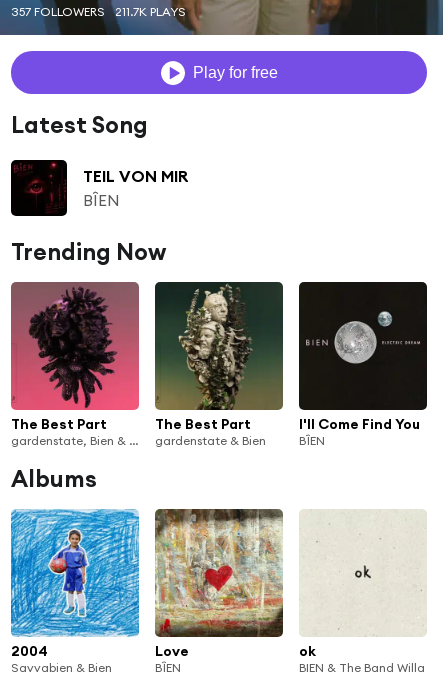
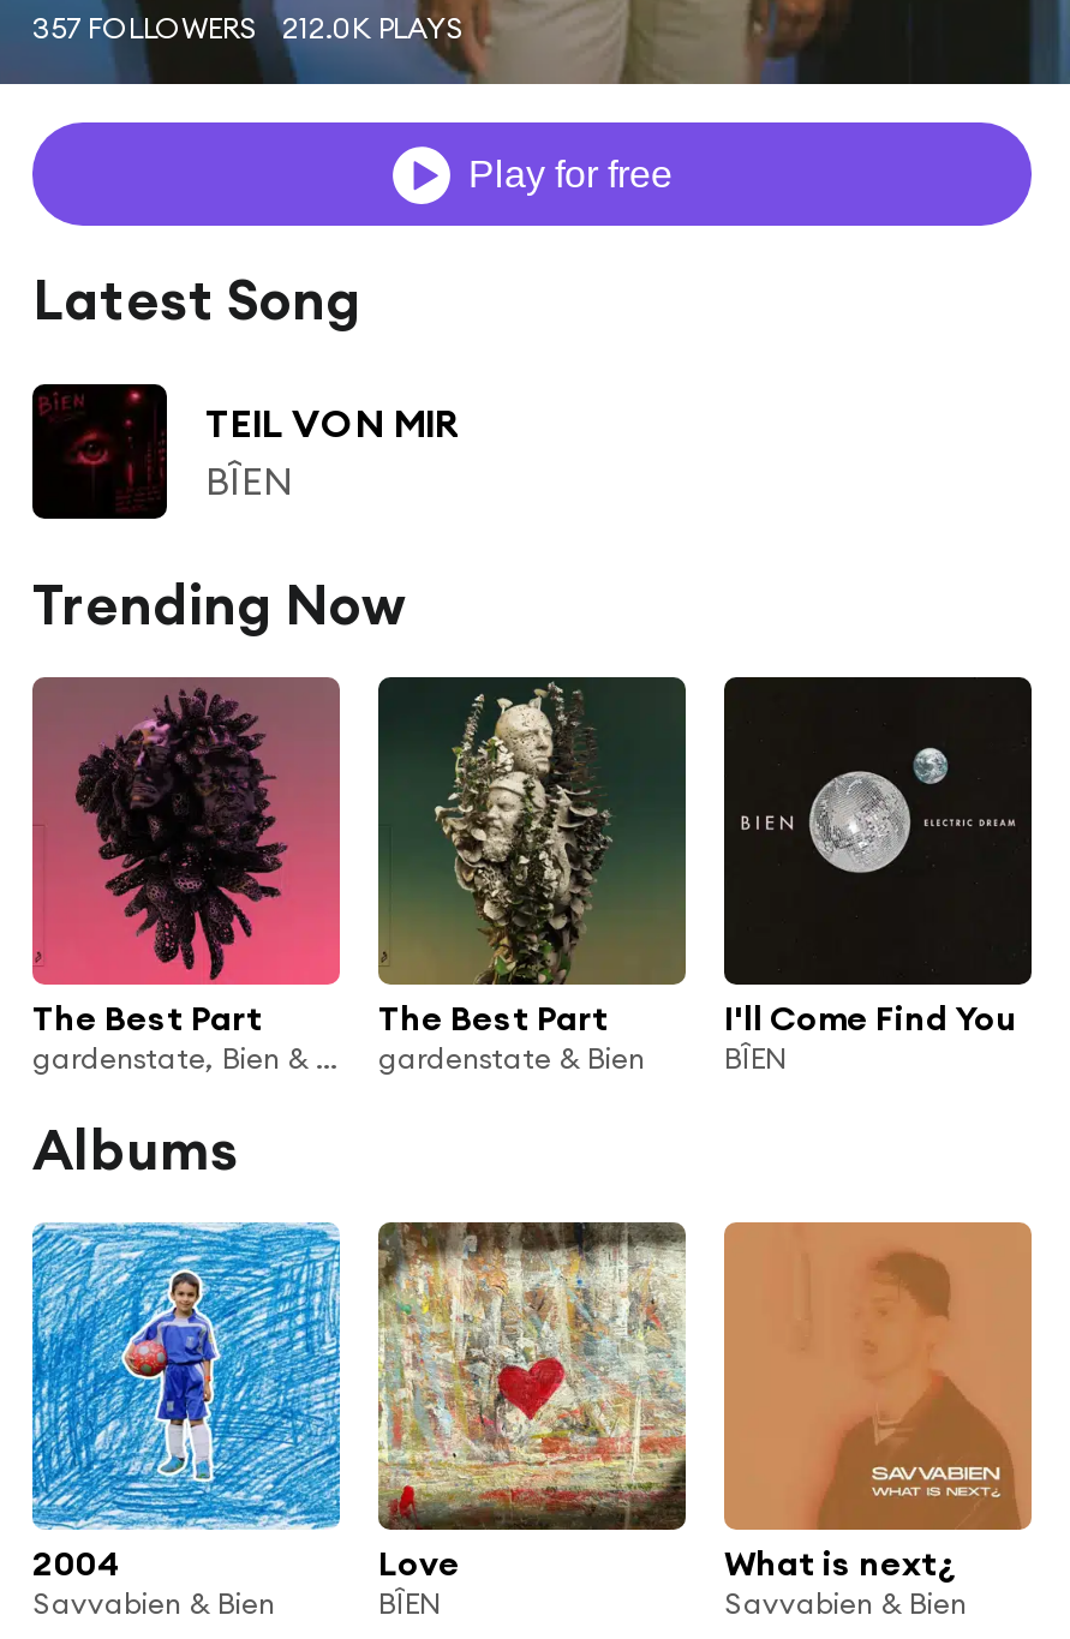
[11,4,186,19] 357 FOLLOWERS 211.7K PLAYS -> [32,10,465,46] 357 FOLLOWERS 212.0K PLAYS
none -> [724,1222,1032,1532] [image]
[299,642,425,675] ok | BIEN & The Band Willa -> [724,1541,967,1621] What is next¿ | Savvabien & Bien

